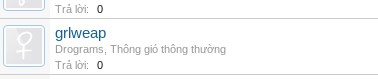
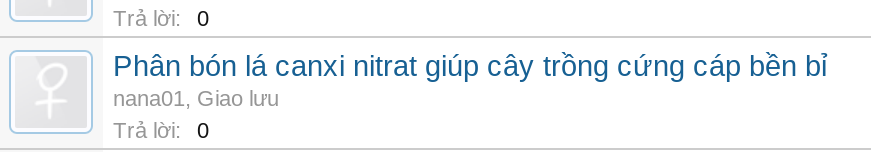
[55,25,226,55] grlweap | Drograms, Thông gió thông thường -> [113,50,827,110] Phân bón lá canxi nitrat giúp cây trồng cứng cáp bền bỉ | nana01, Giao lưu

